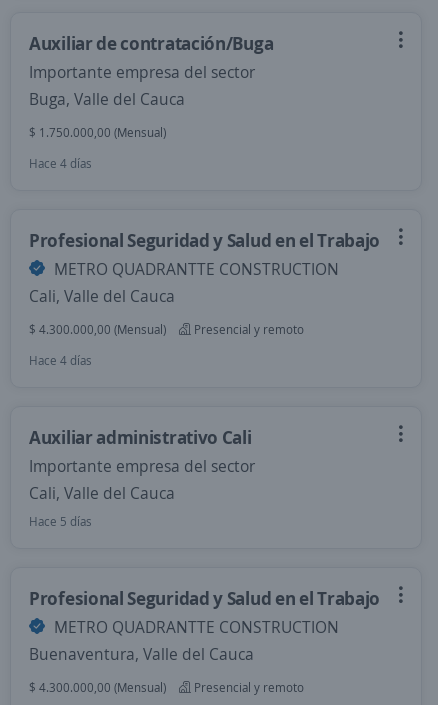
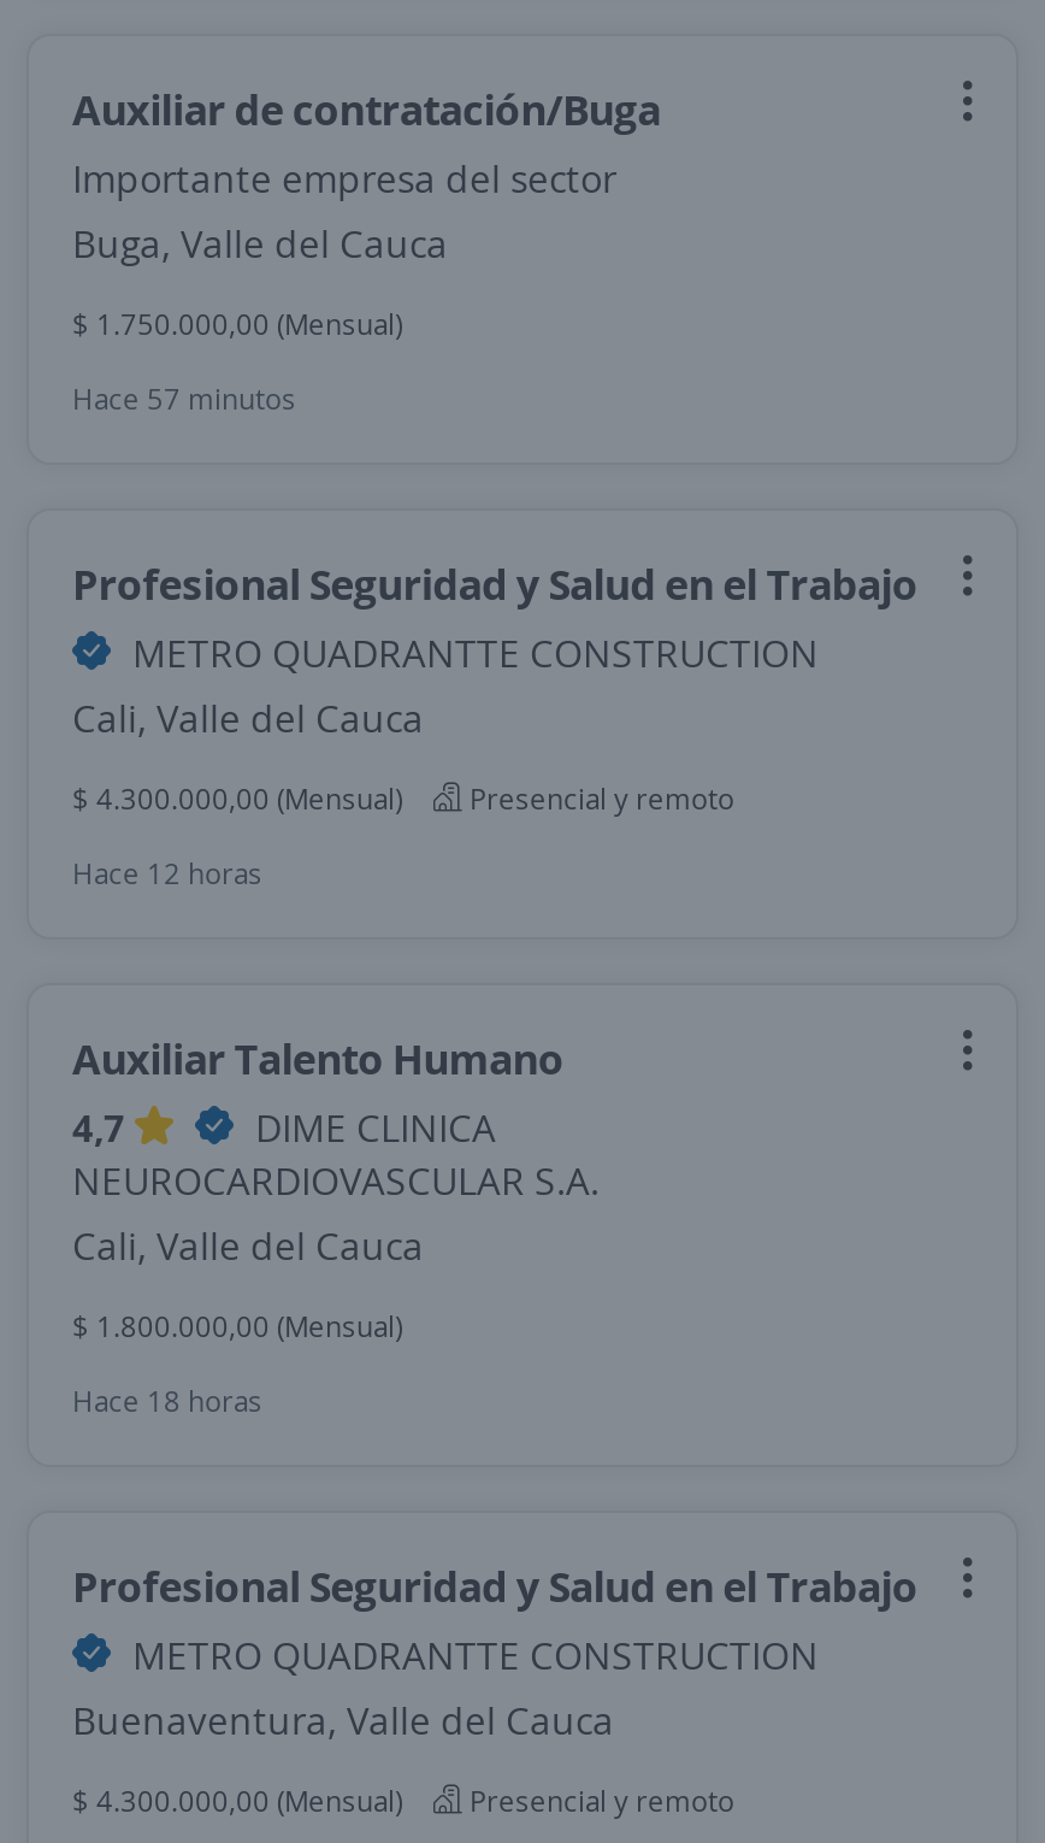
[29,155,92,172] Hace 4 días -> [72,378,296,419] Hace 57 minutos
[29,352,92,369] Hace 4 días -> [72,853,262,894] Hace 12 horas
[29,425,255,477] Auxiliar administrativo Cali | Importante empresa del sector -> [72,1029,600,1207] Auxiliar Talento Humano | 4,7 | DIME CLINICA | NEUROCARDIOVASCULAR S.A.
[29,513,92,530] Hace 5 días -> [72,1306,402,1421] $ 1.800.000,00 (Mensual) | Hace 18 horas

